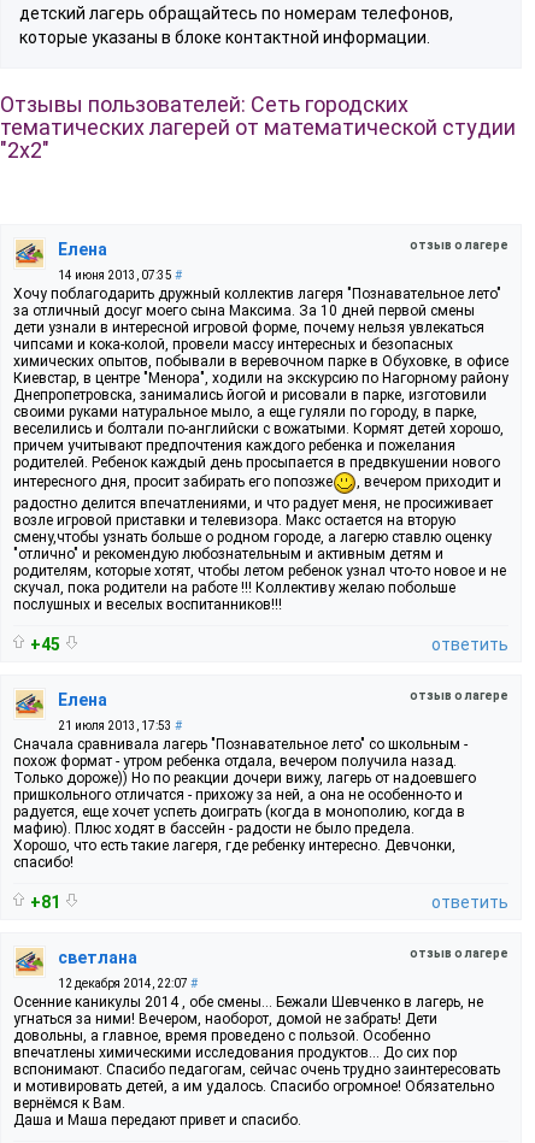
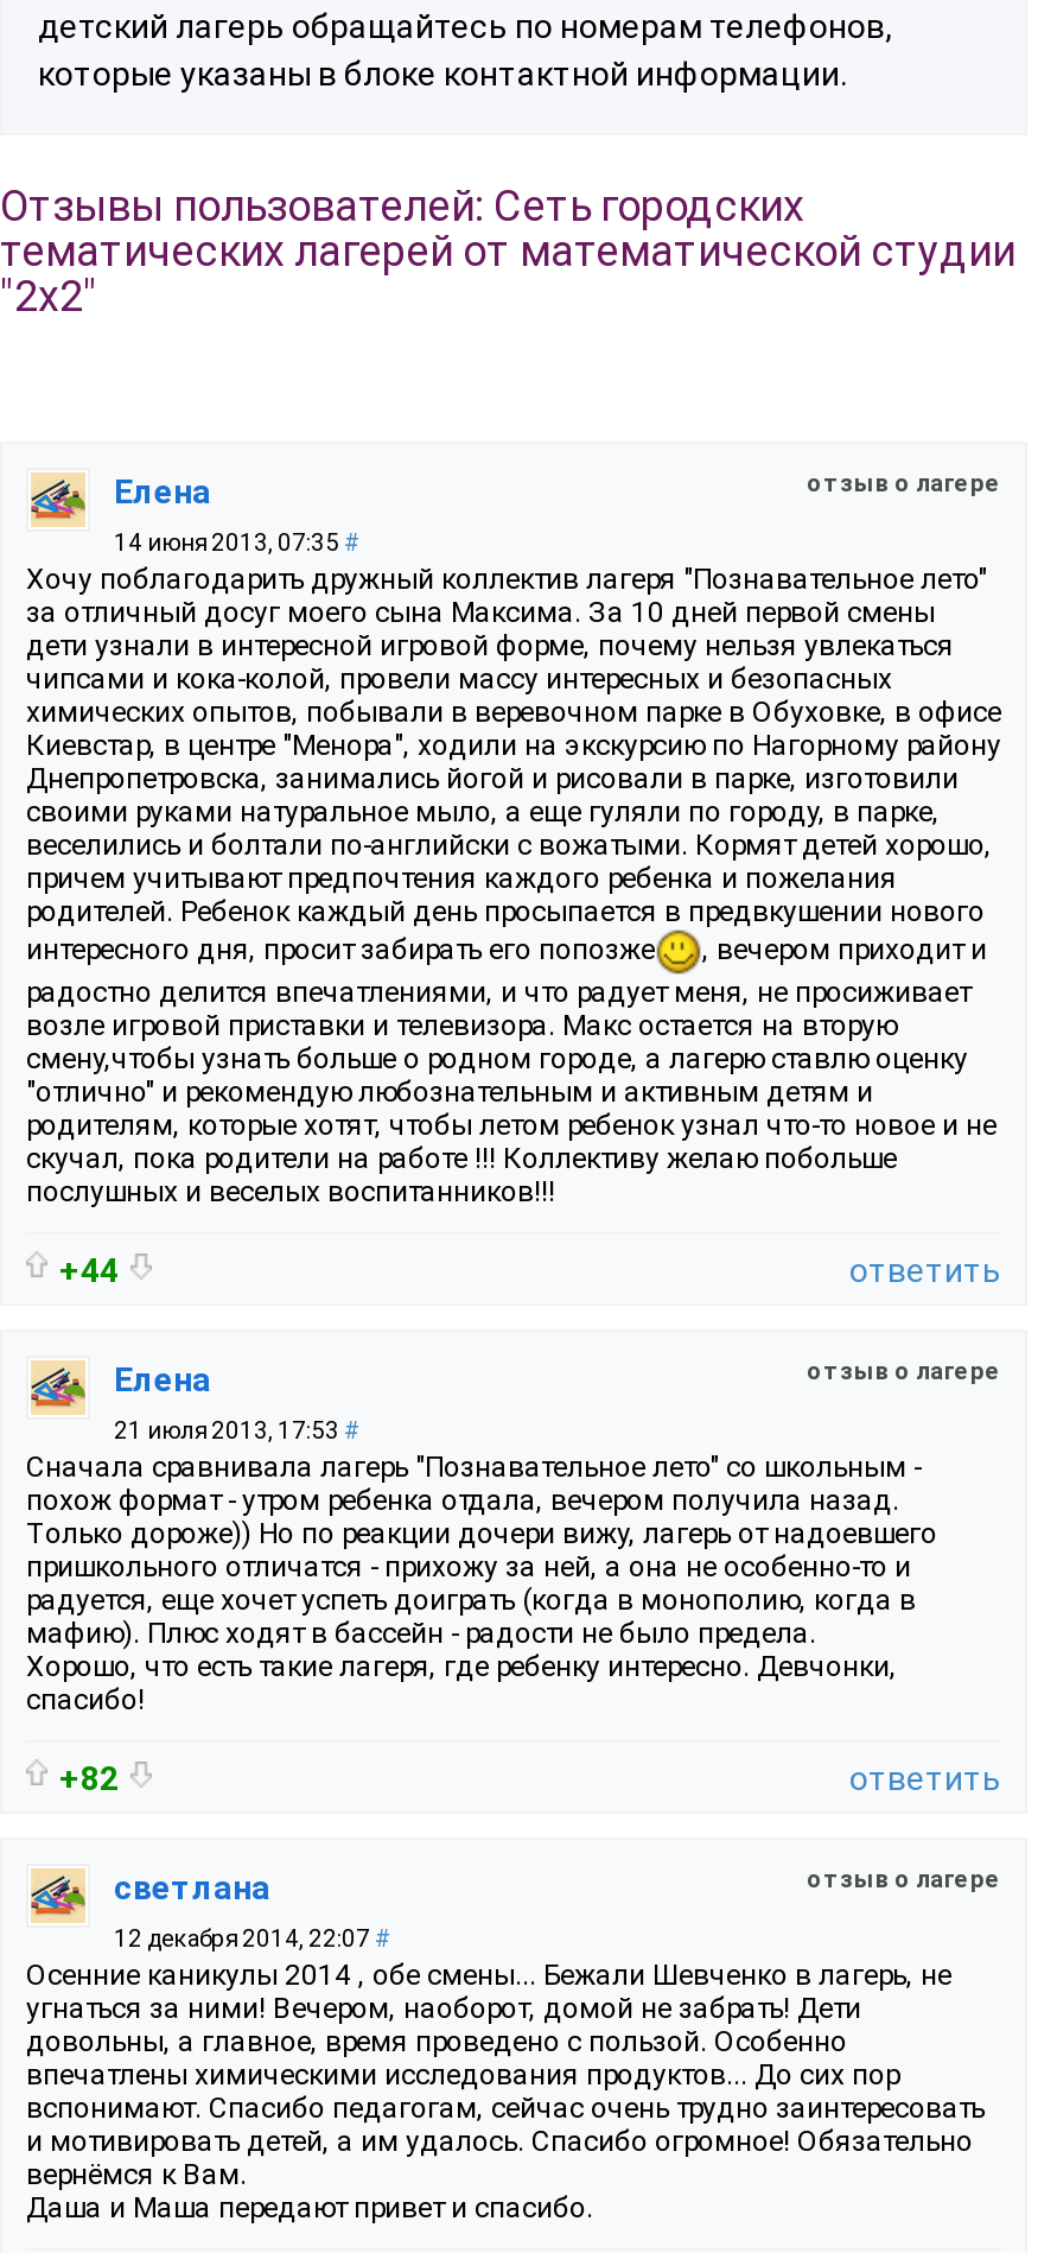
[30,634,60,654] +45 -> [59,1250,119,1288] +44
[30,892,60,911] +81 -> [59,1758,119,1796] +82

